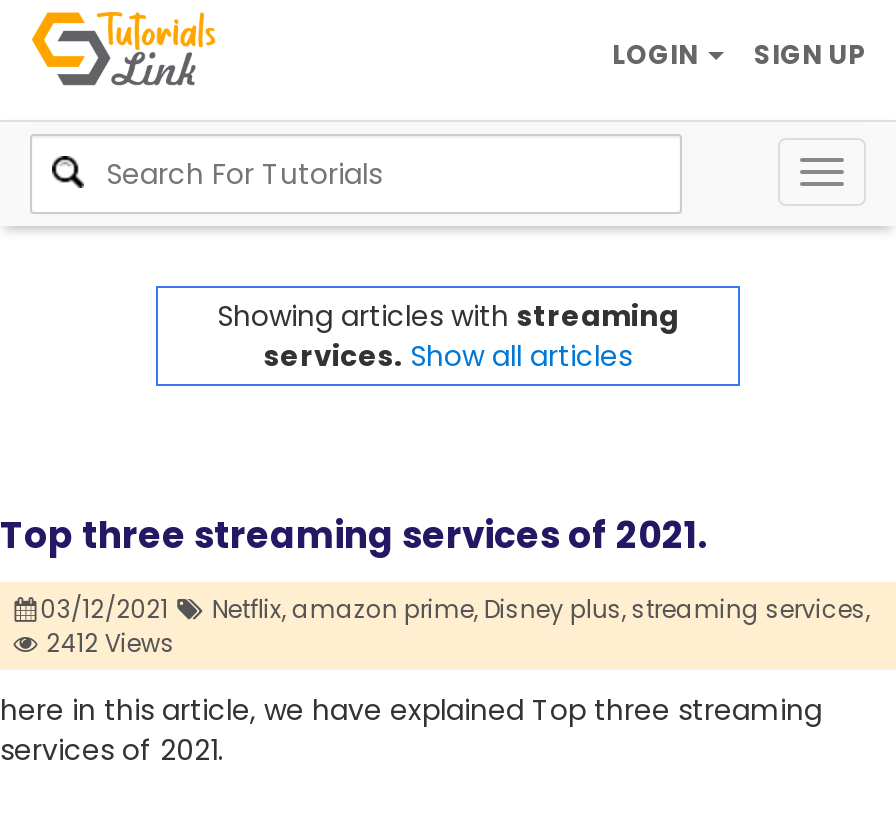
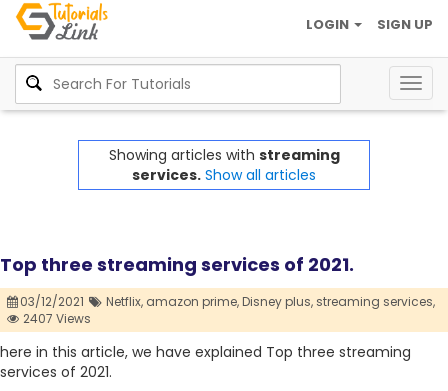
[41,627,175,661] 2412 Views -> [20,310,91,327] 2407 Views

